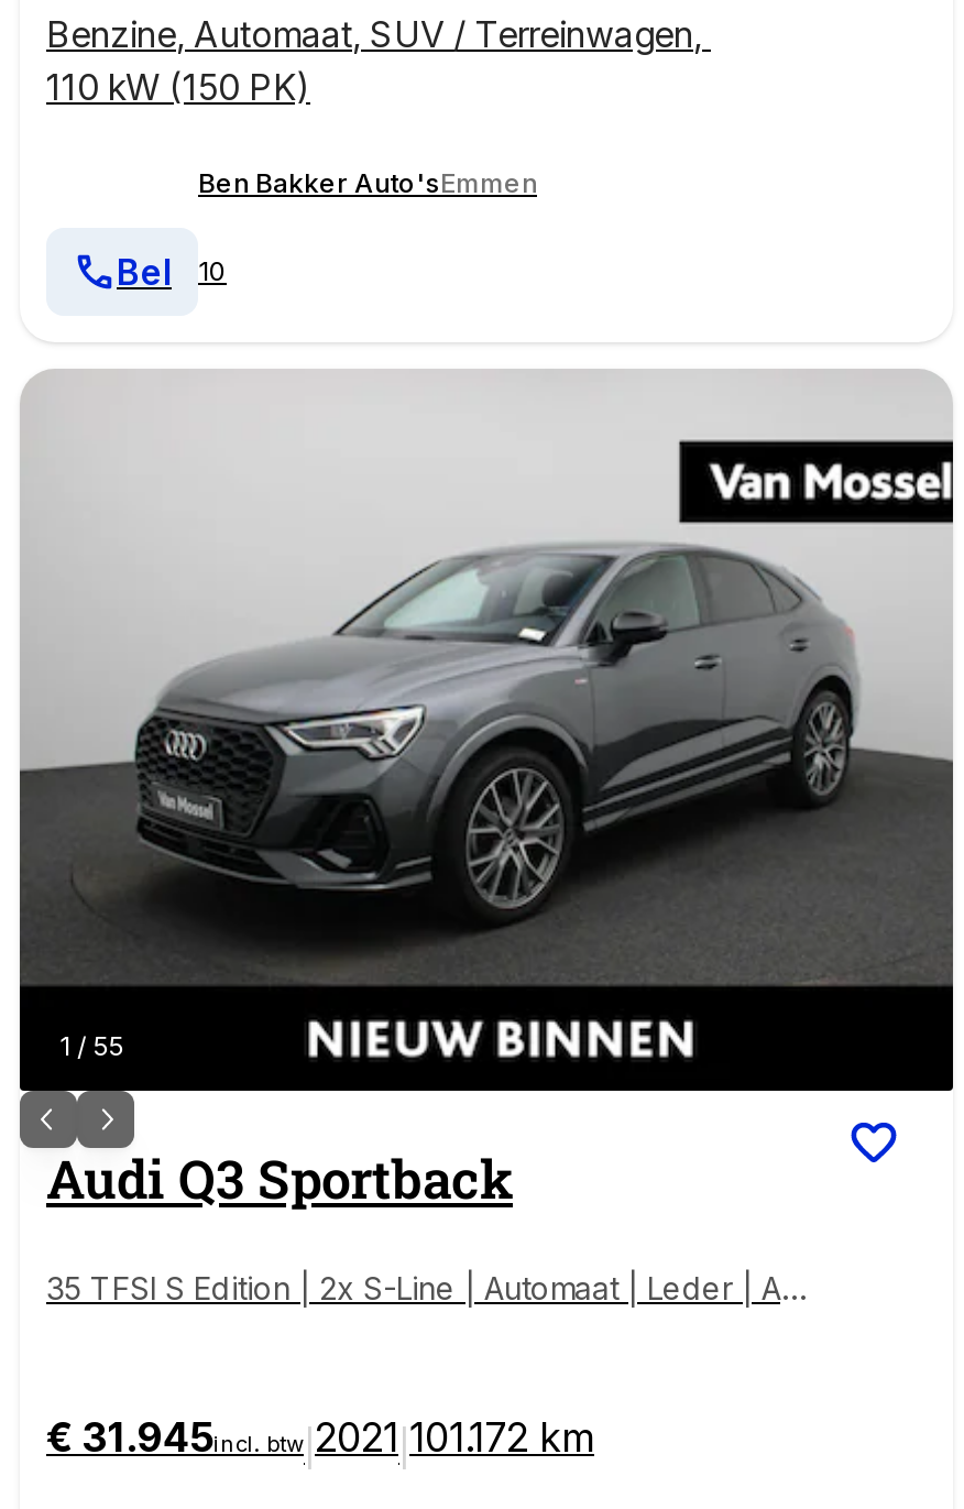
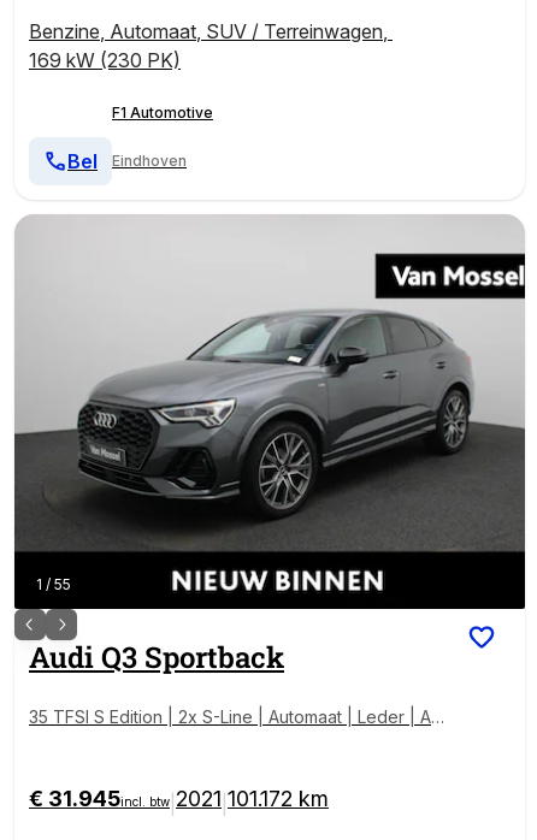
[46,65,310,109] 110 kW (150 PK) -> [29,48,181,72] 169 kW (230 PK)
[198,166,537,199] Ben Bakker Auto'sEmmen -> [112,104,213,122] F1 Automotive
[198,254,227,287] 10 -> [112,152,187,170] Eindhoven

